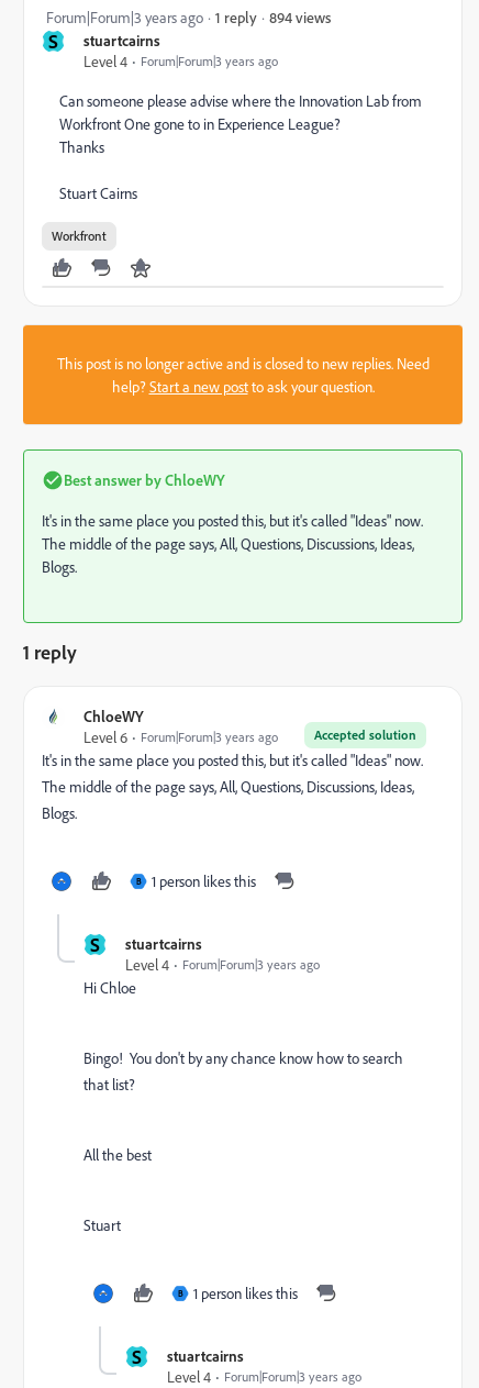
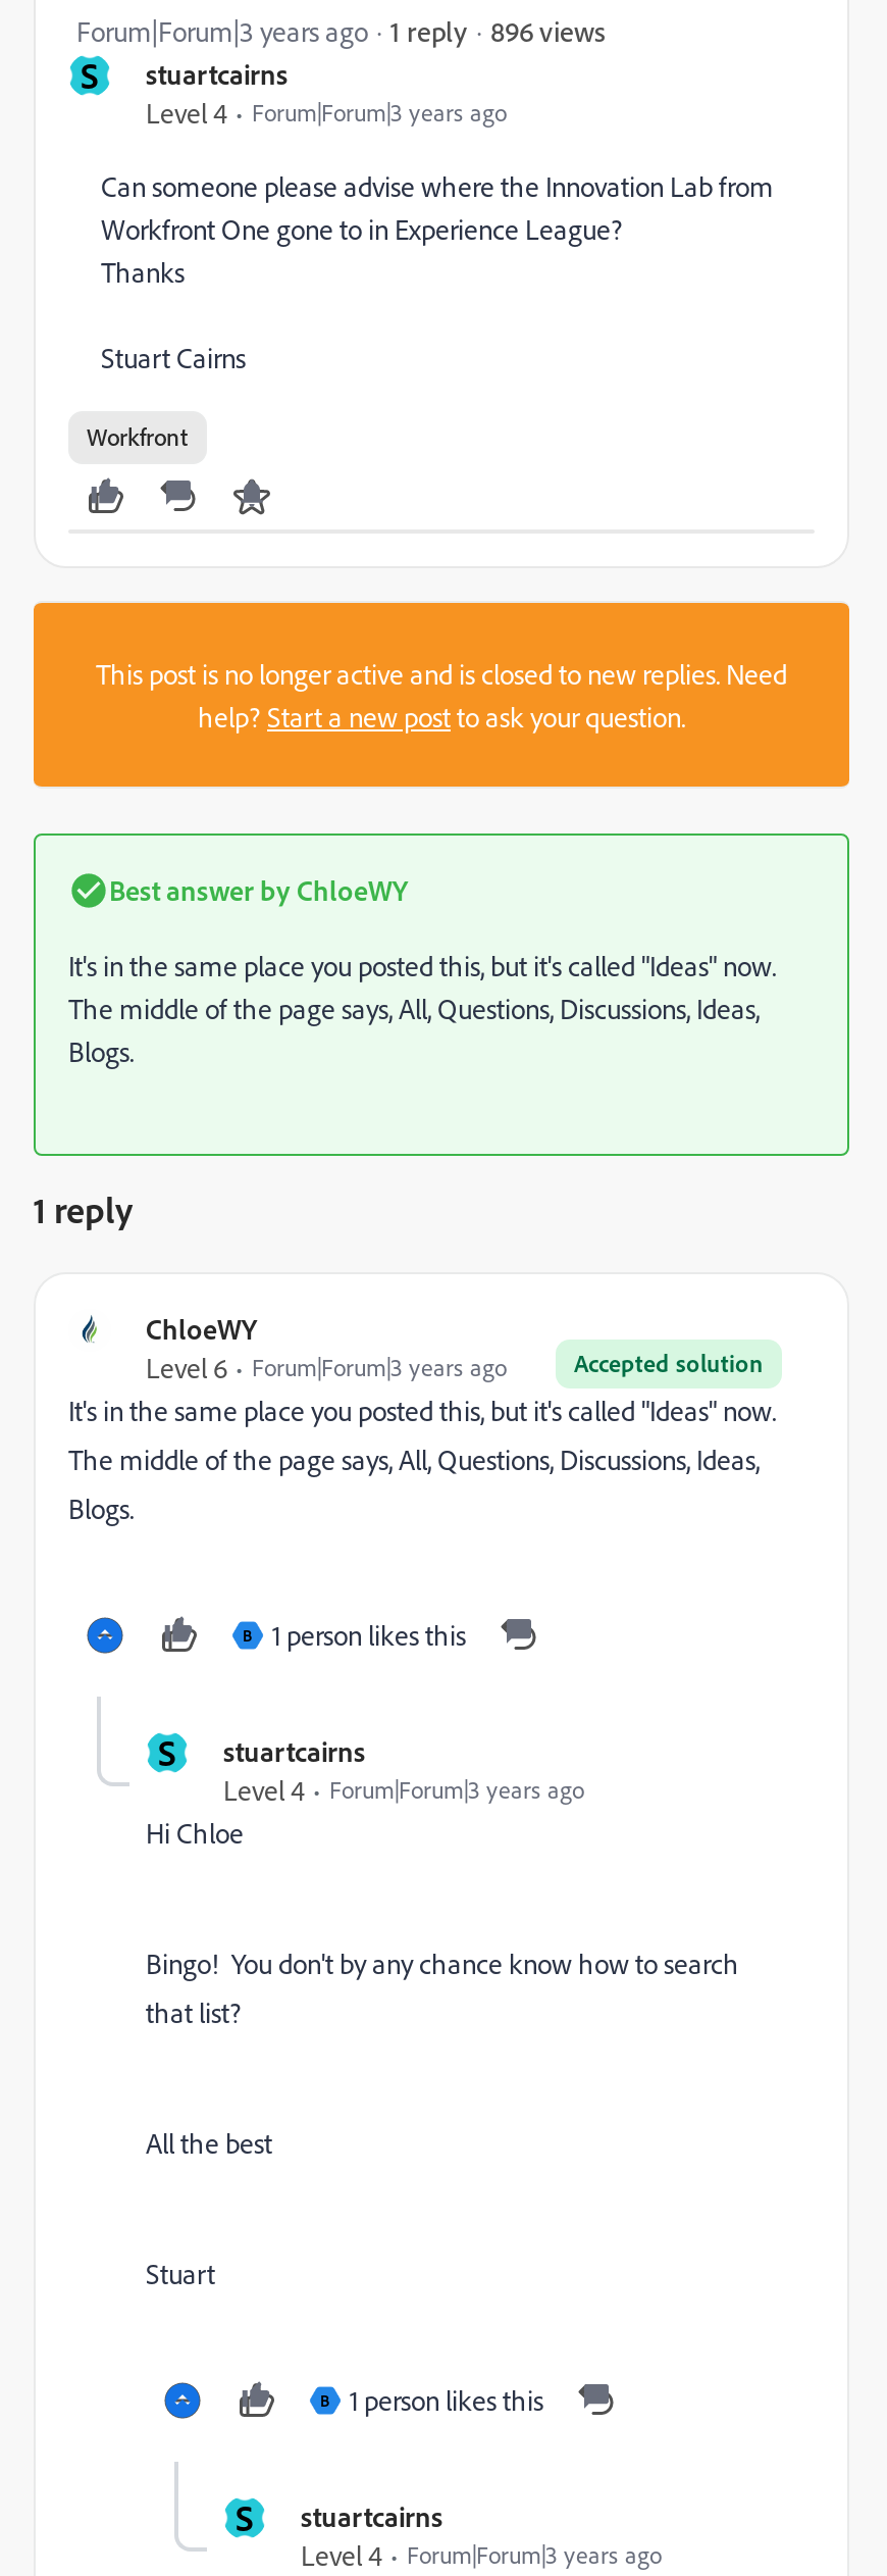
[269,7,331,26] 894 views -> [490,12,605,47] 896 views

